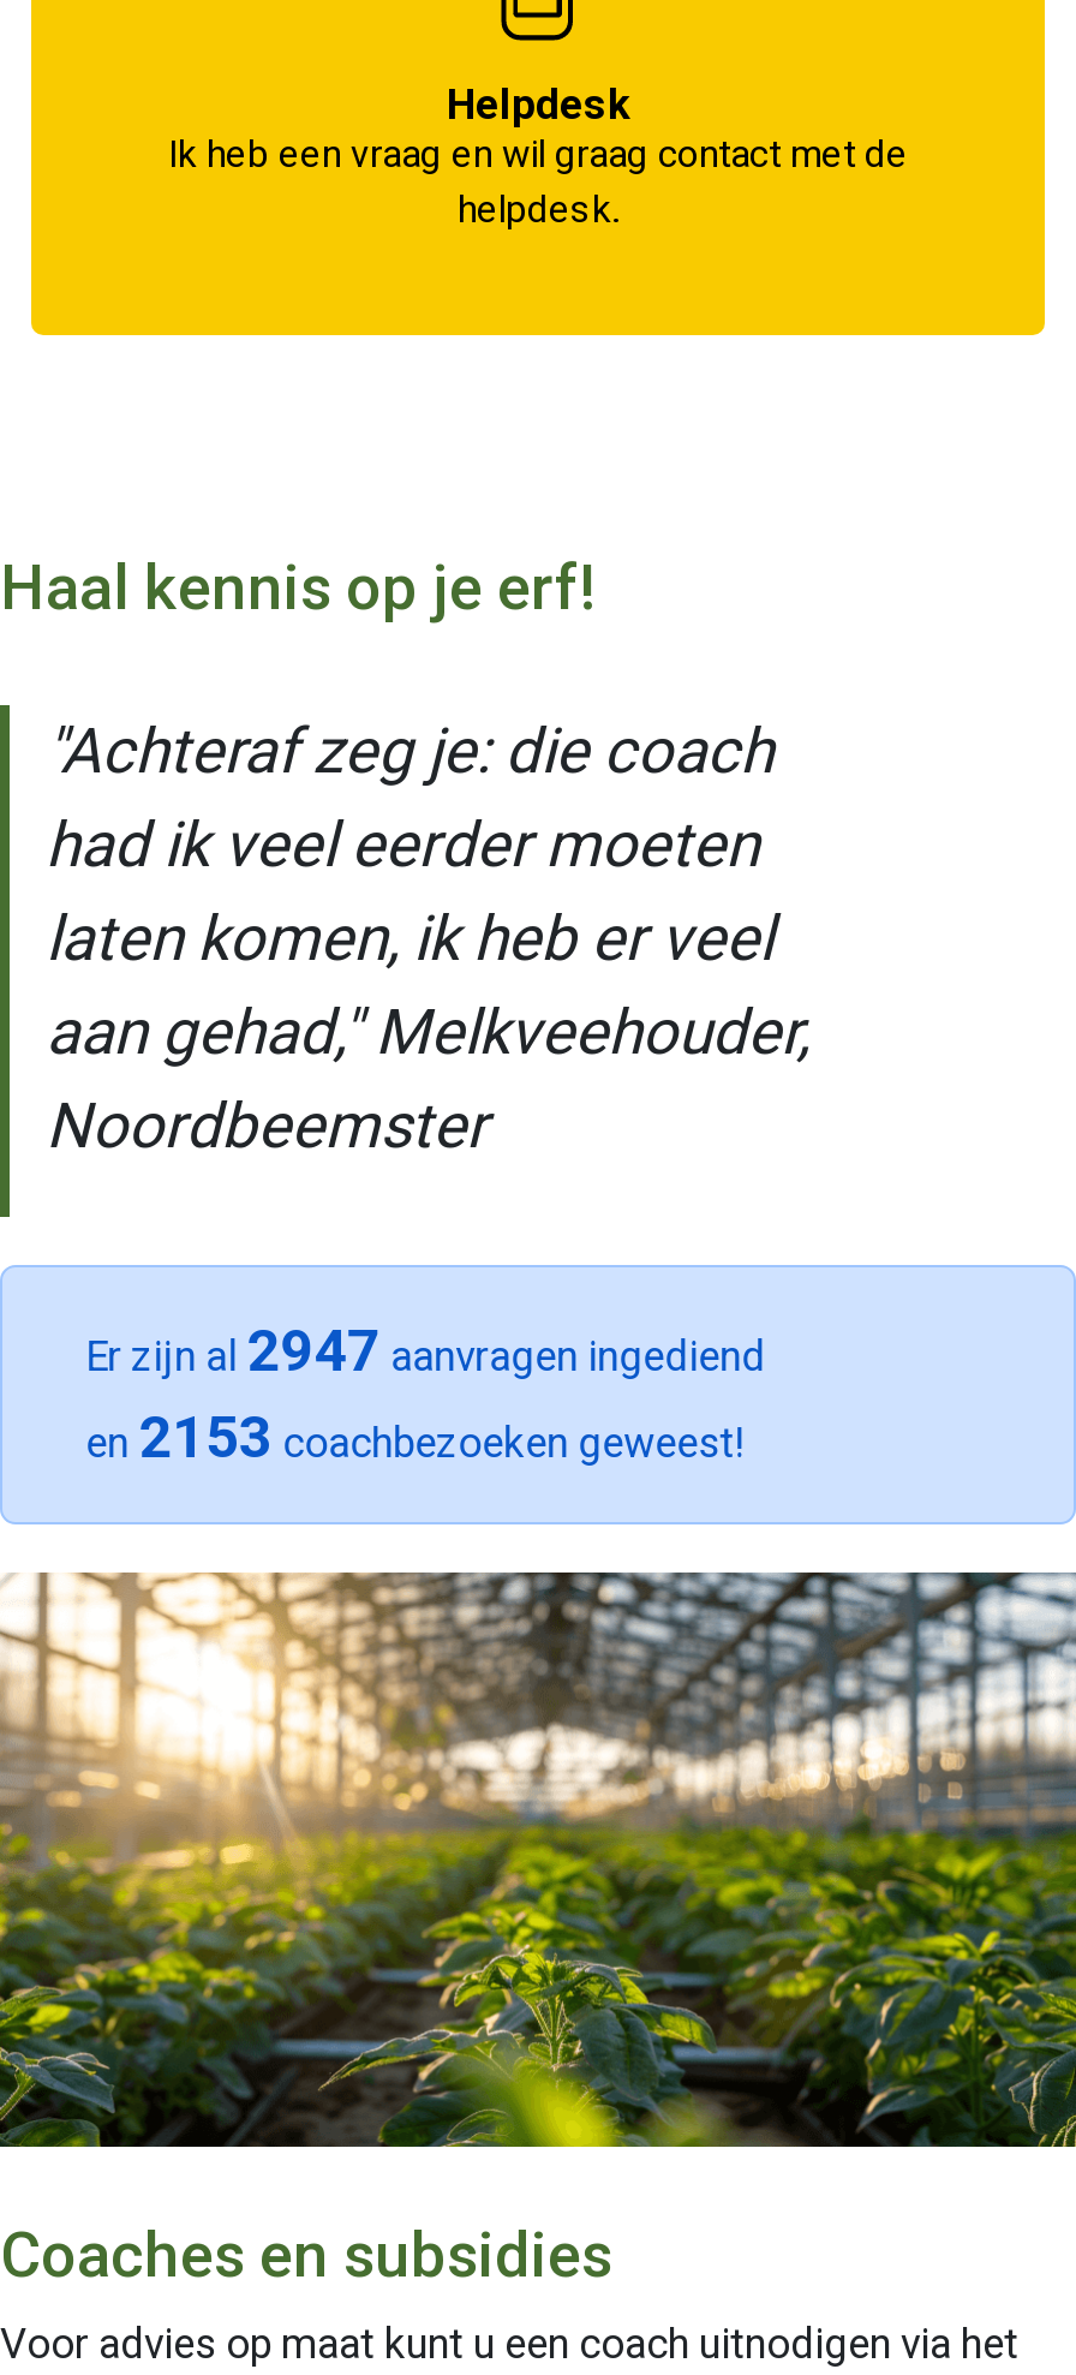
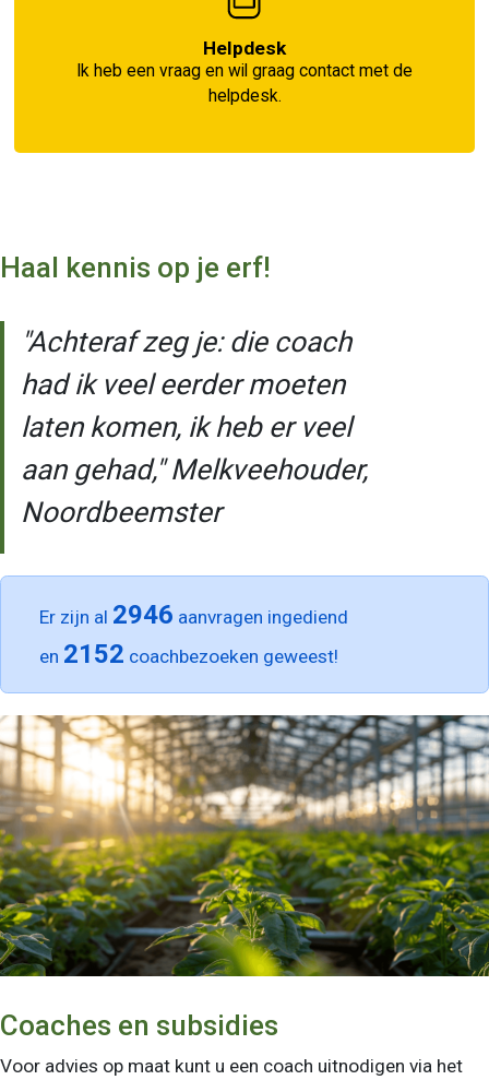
[86,1318,765,1385] Er zijn al 2947 aanvragen ingediend -> [39,600,348,630] Er zijn al 2946 aanvragen ingediend
[86,1405,744,1472] en 2153 coachbezoeken geweest! -> [39,639,338,670] en 2152 coachbezoeken geweest!

